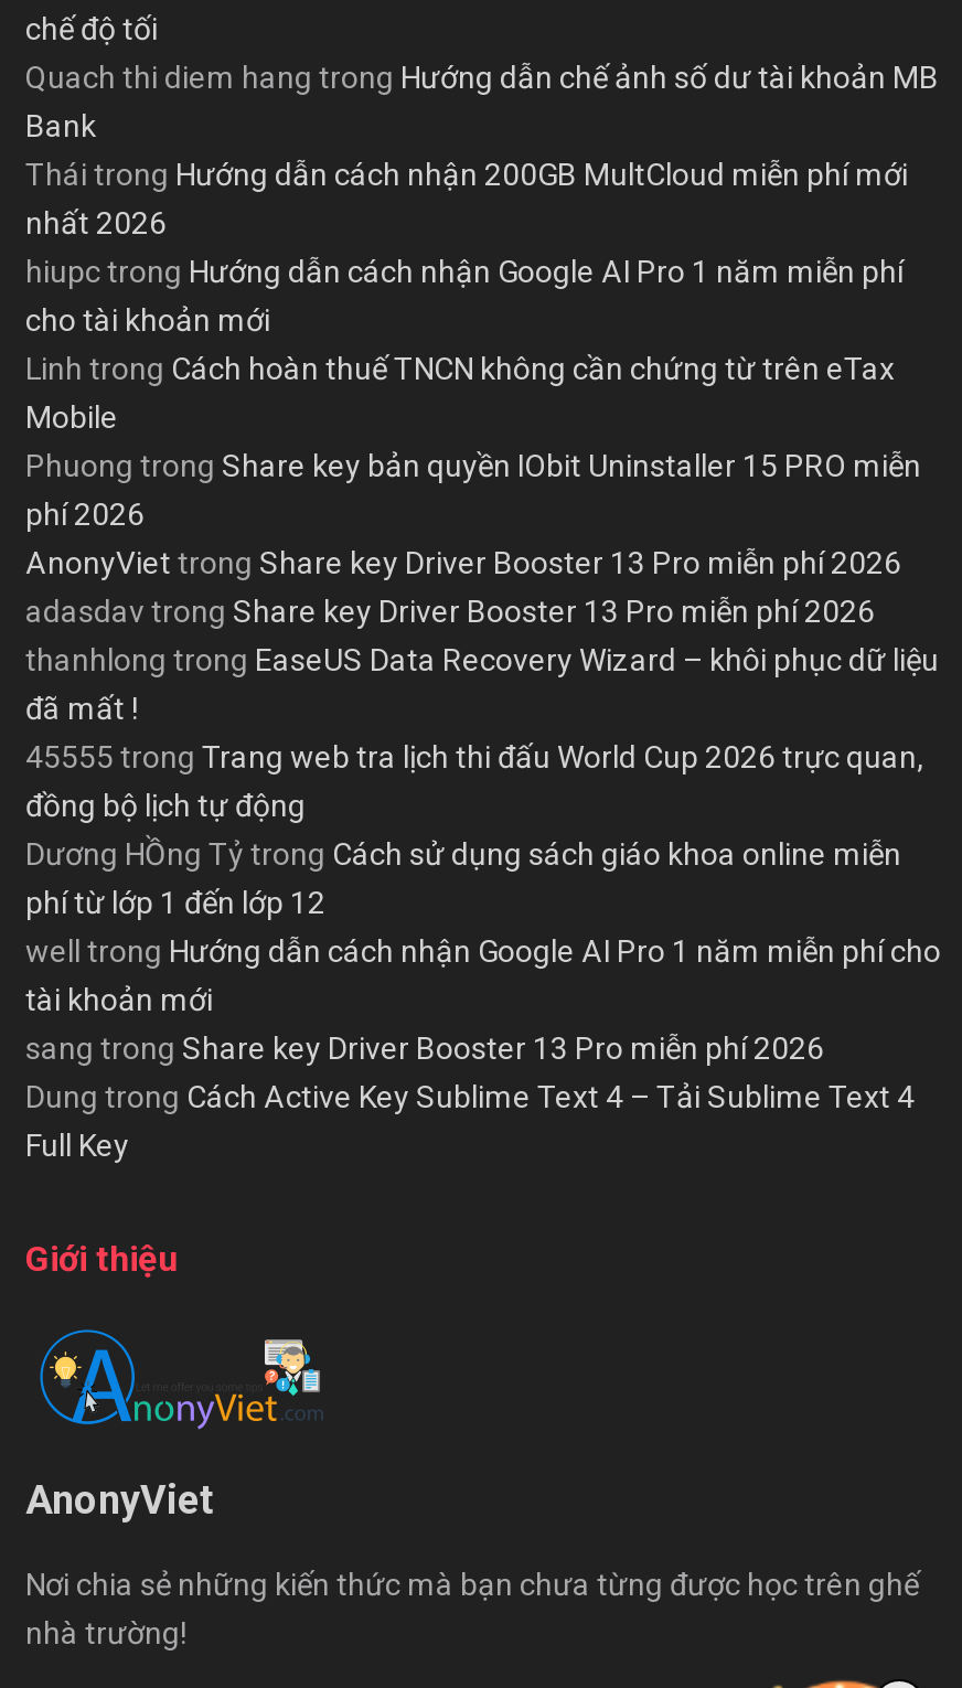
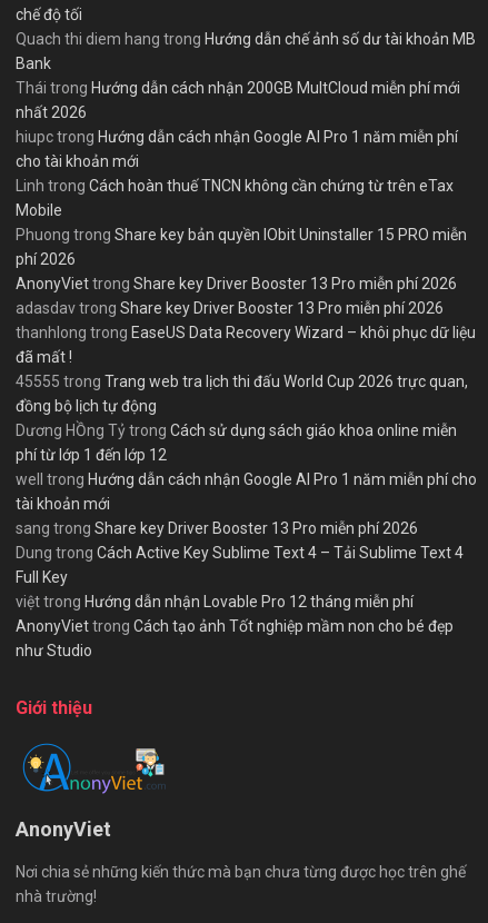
none -> [16,592,454,659] việt trong Hướng dẫn nhận Lovable Pro 12 tháng miễn phí | AnonyViet trong Cách tạo ảnh Tốt nghiệp mầm non cho bé đẹp | như Studio

